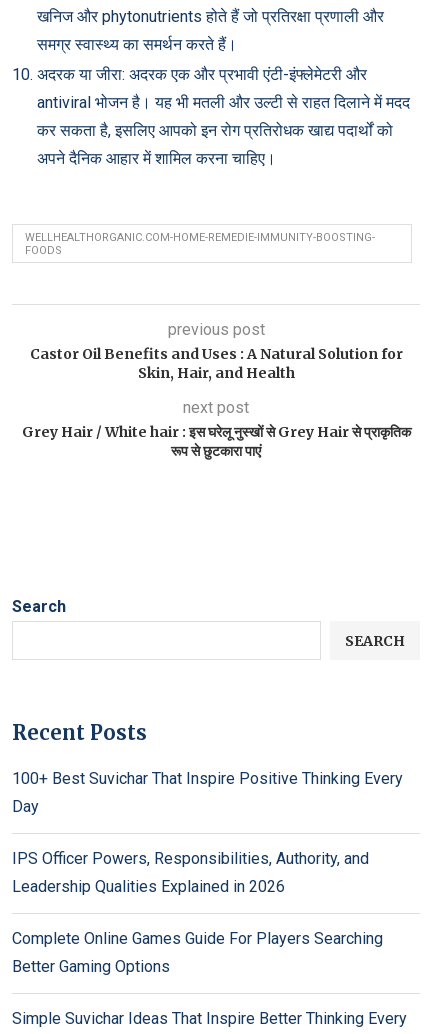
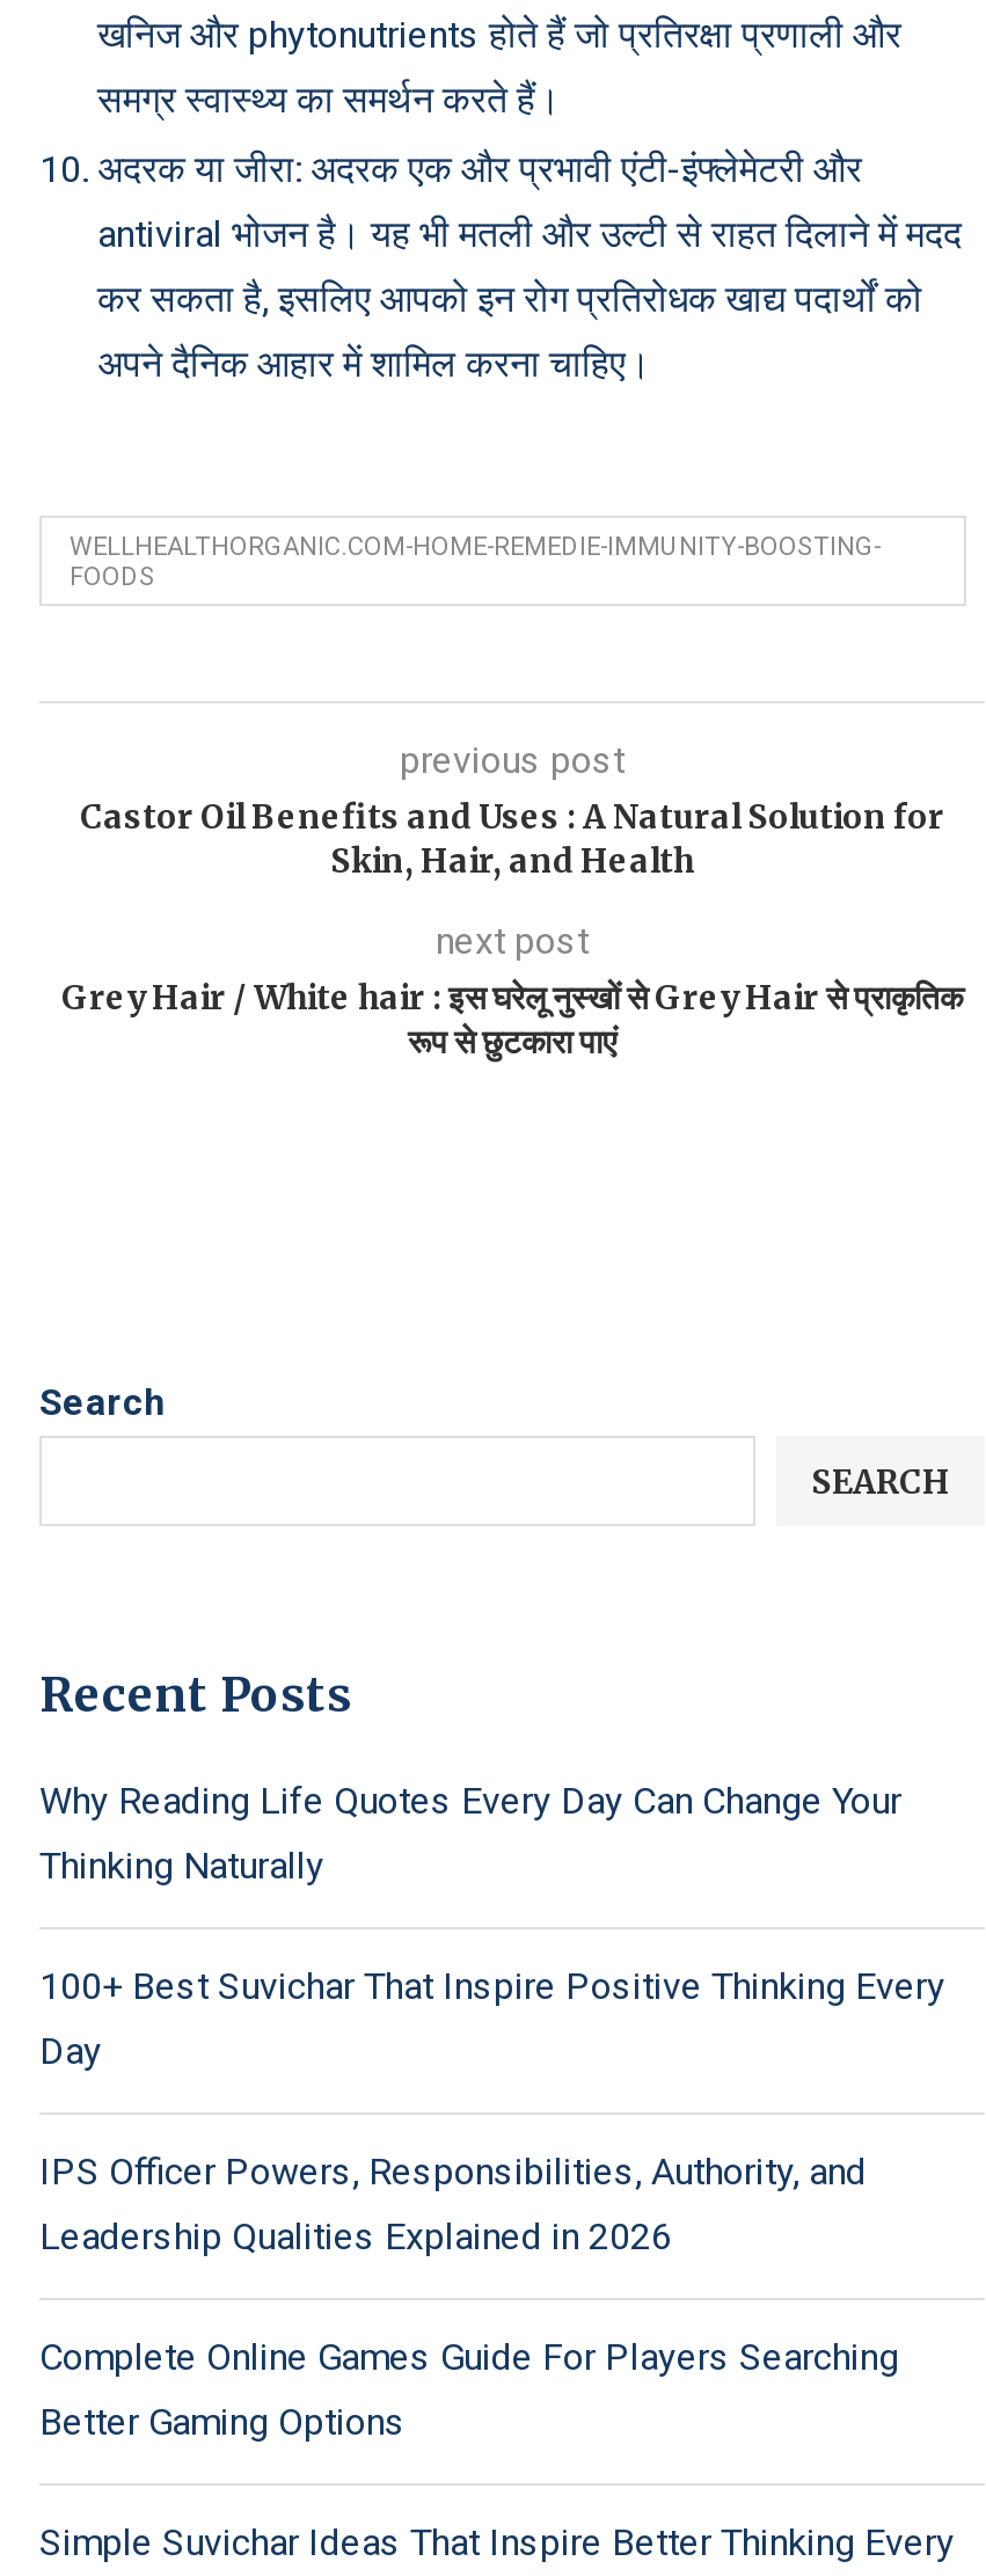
none -> [39,1779,901,1888] Why Reading Life Quotes Every Day Can Change Your | Thinking Naturally

